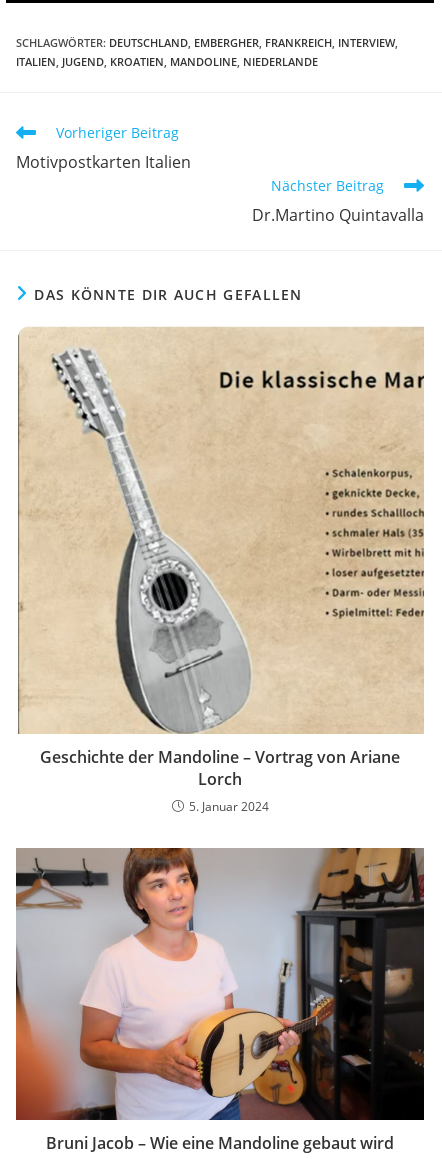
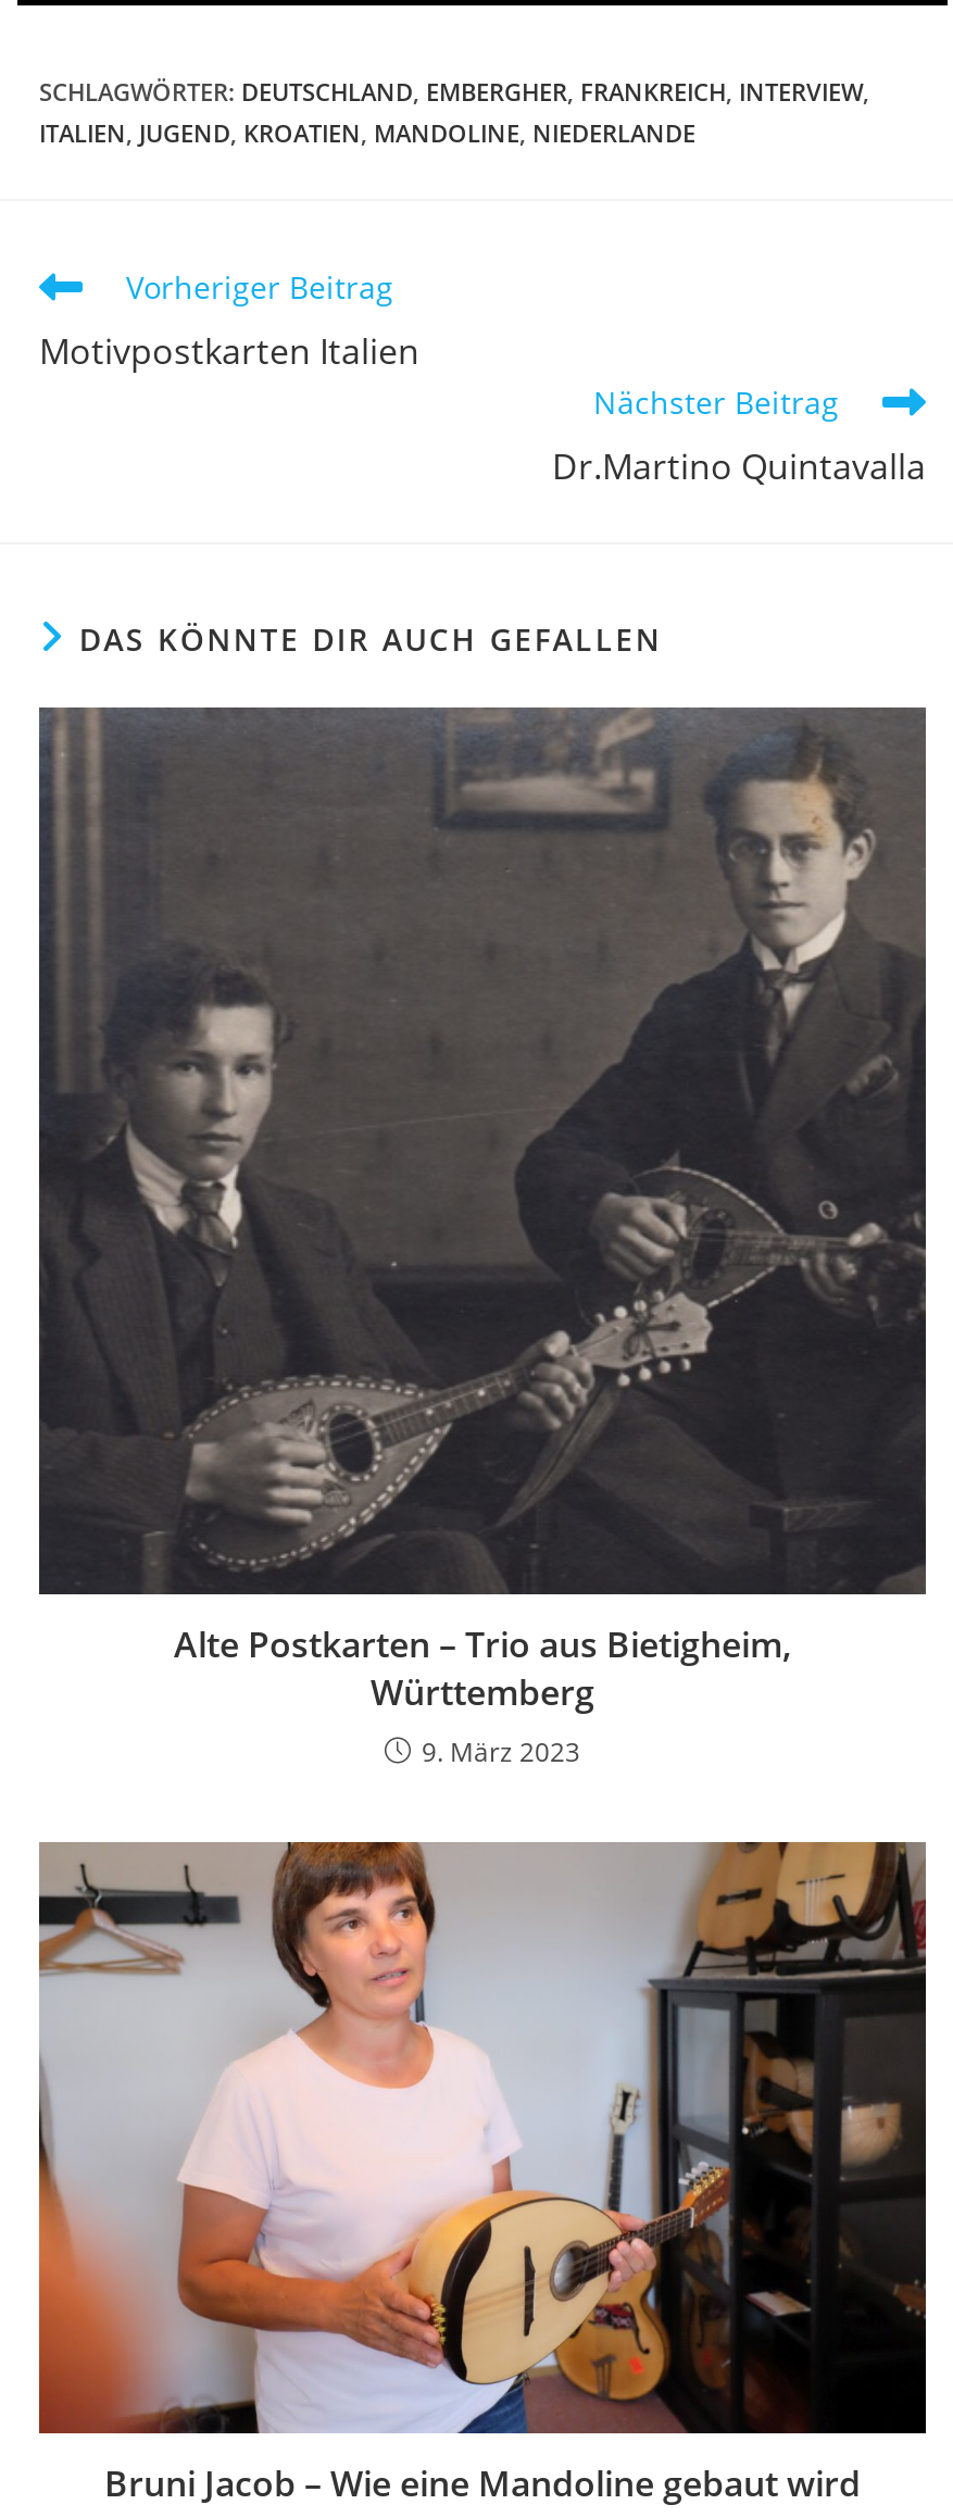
[16,326,425,815] [image] | Geschichte der Mandoline – Vortrag von Ariane | Lorch | 5. Januar 2024 -> [37,705,928,1770] [image] | Alte Postkarten – Trio aus Bietigheim, | Württemberg | 9. März 2023

